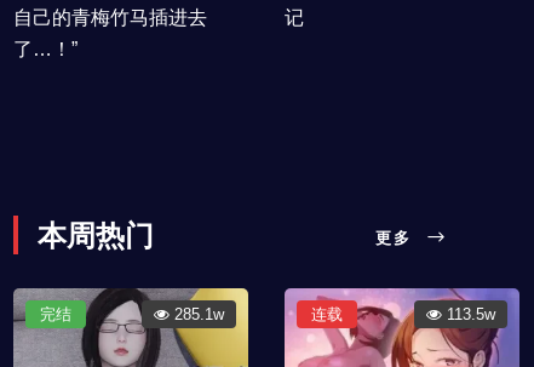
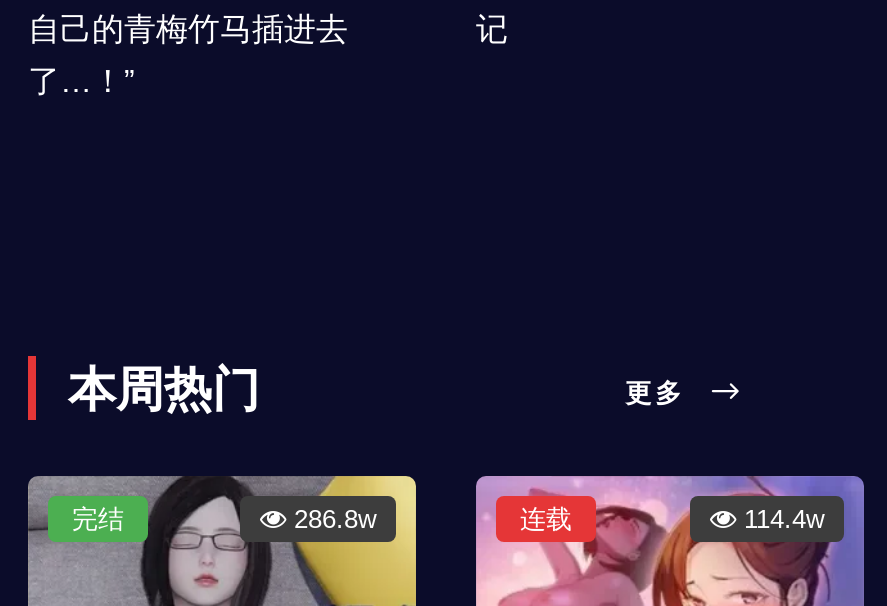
[170,305,224,324] 285.1w -> [286,504,376,534] 286.8w
[442,305,495,324] 113.5w -> [736,504,824,534] 114.4w

